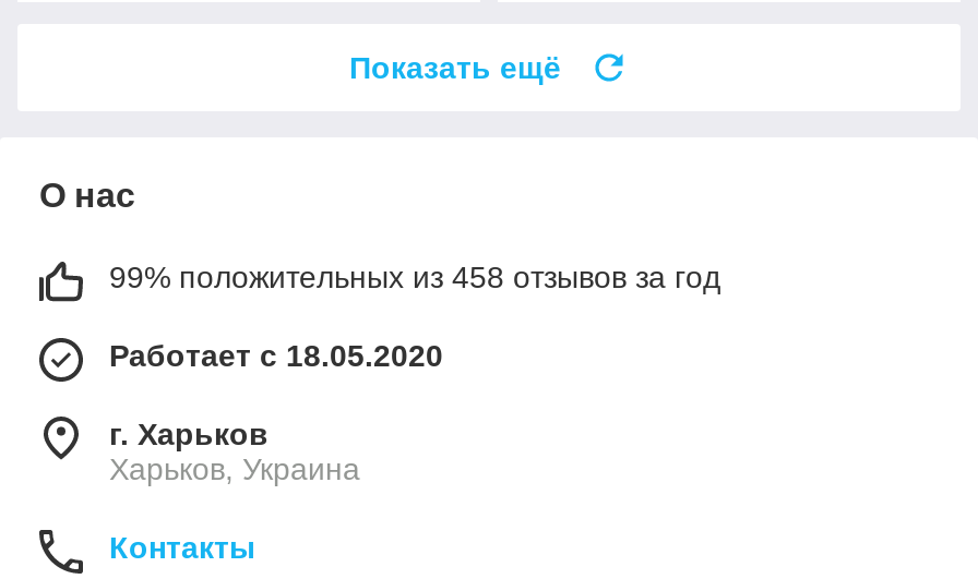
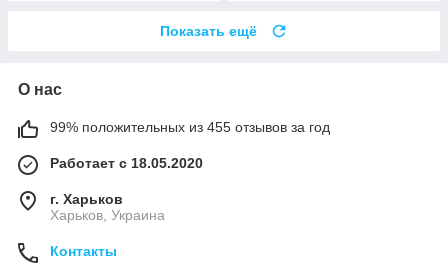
[109,259,720,294] 99% положительных из 458 отзывов за год -> [50,119,330,135] 99% положительных из 455 отзывов за год

